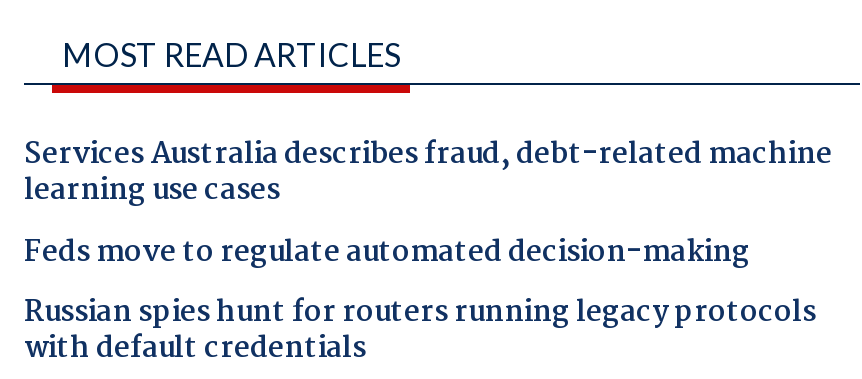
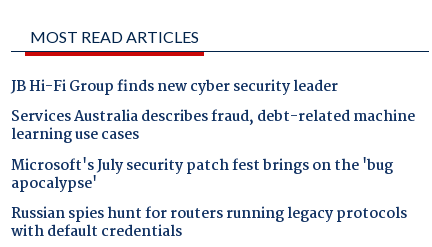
none -> [11,75,338,99] JB Hi-Fi Group finds new cyber security leader
[24,228,750,276] Feds move to regulate automated decision-making -> [11,154,393,196] Microsoft's July security patch fest brings on the 'bug | apocalypse'

